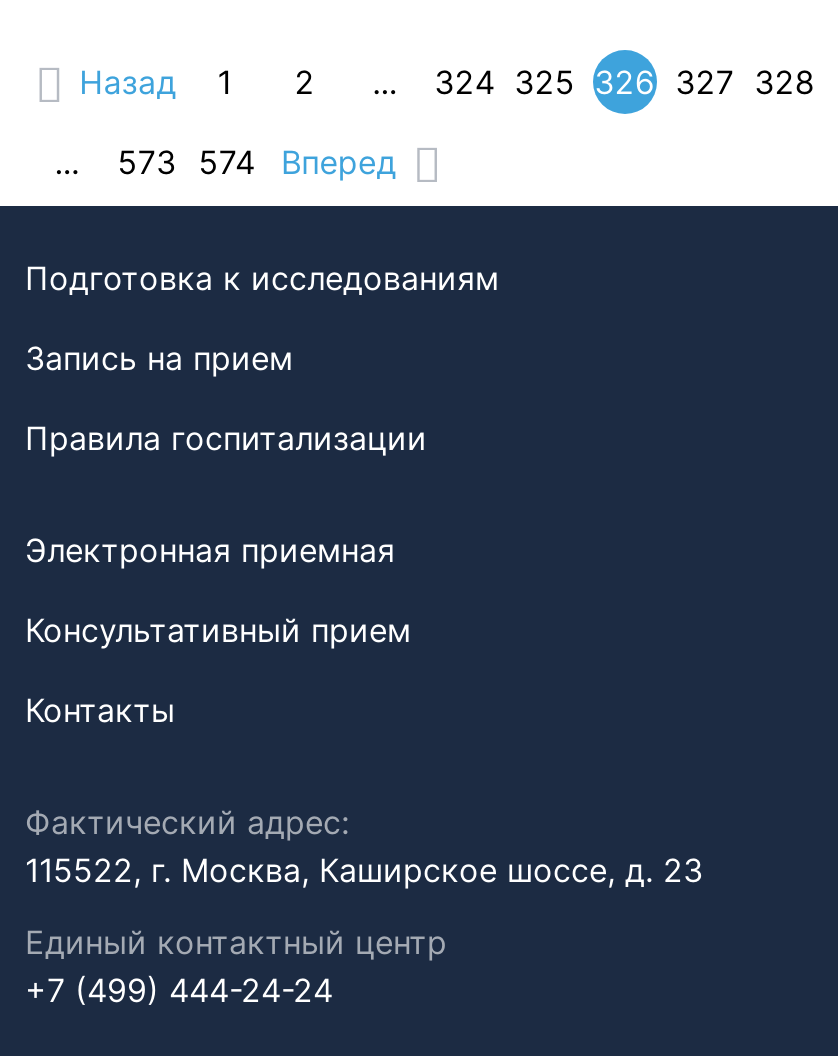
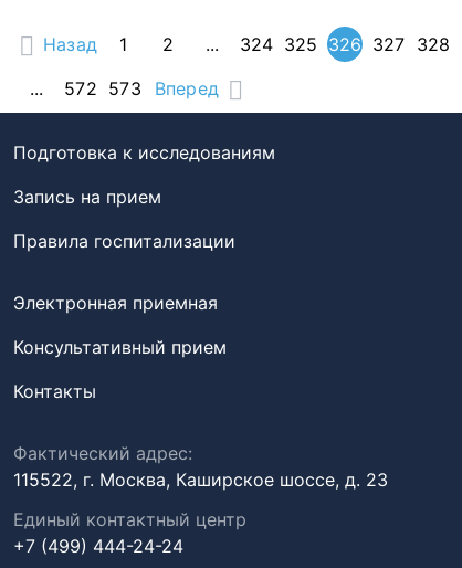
[118,142,255,182] 573 574 -> [64,77,141,99] 572 573

